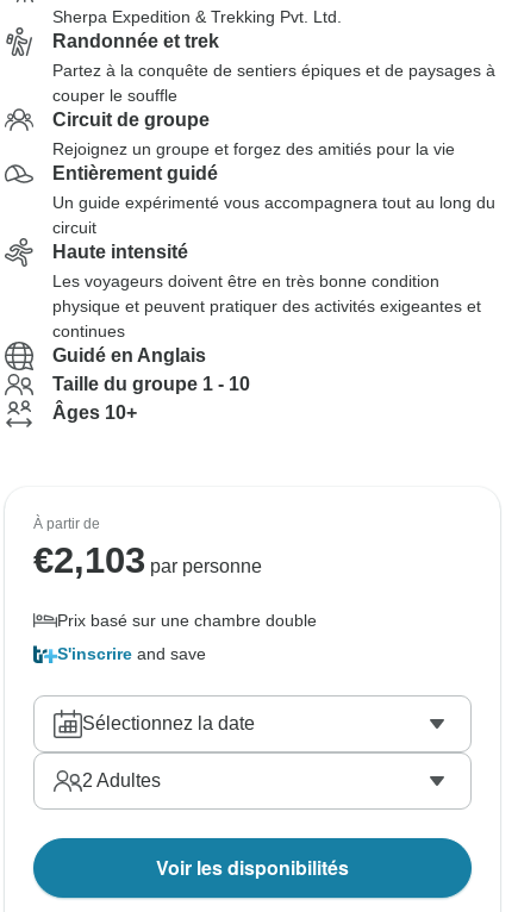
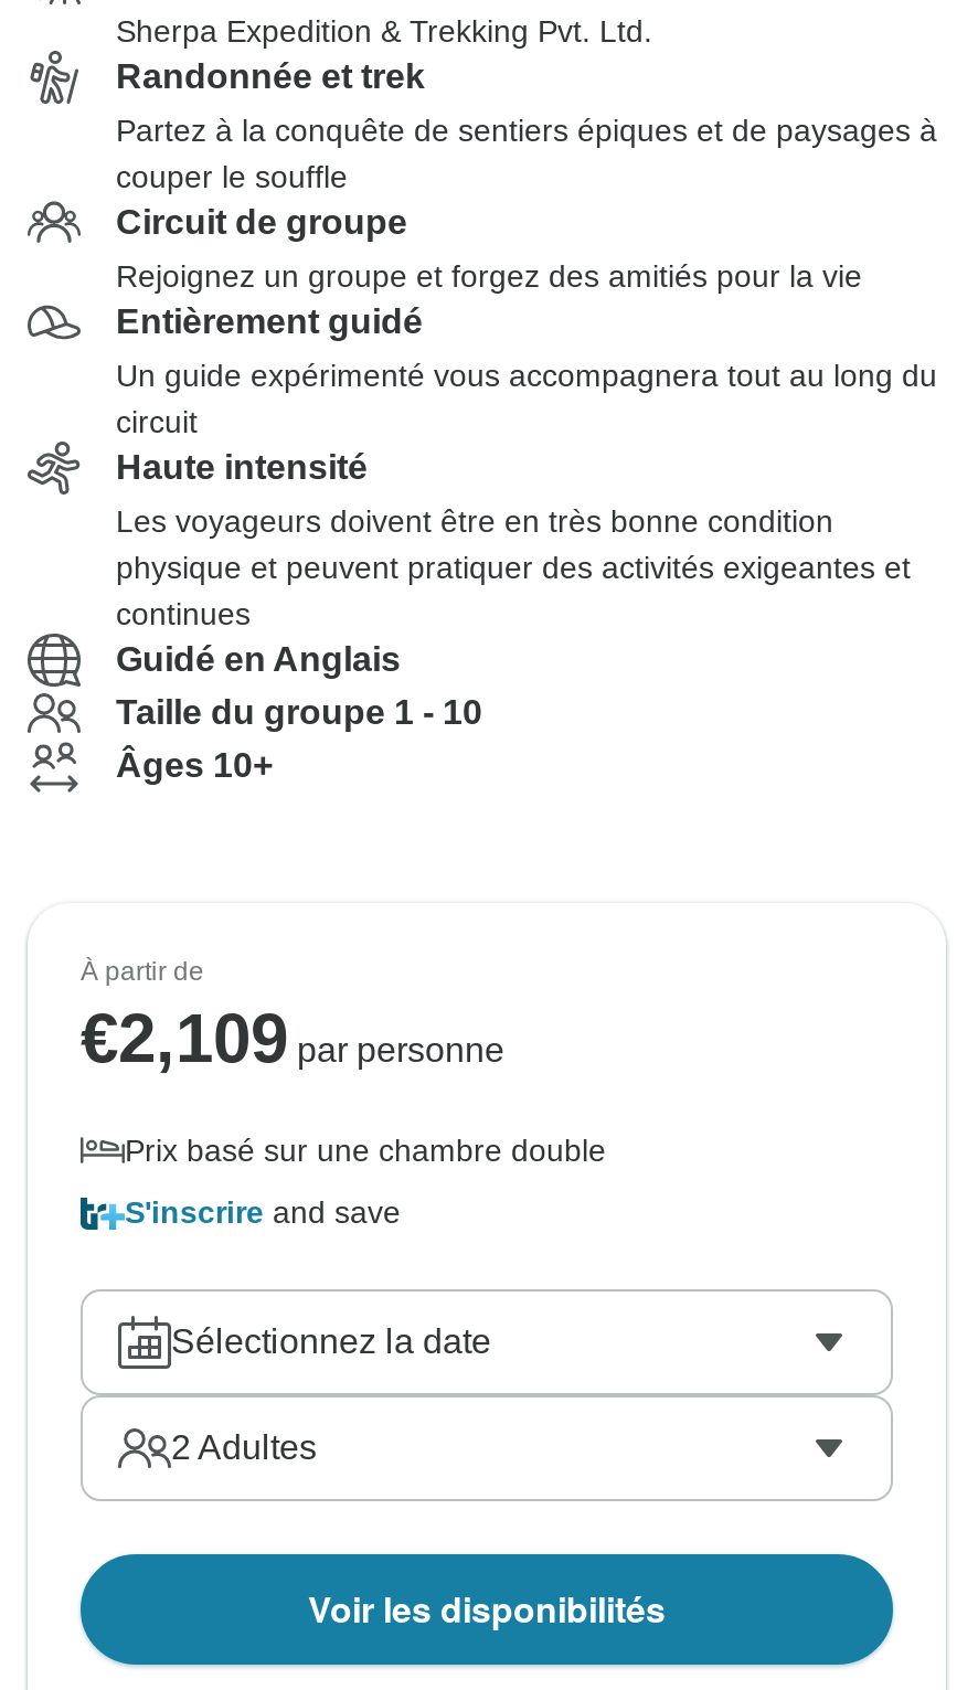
[33,539,262,581] €2,103 par personne -> [81,1000,504,1077] €2,109 par personne

